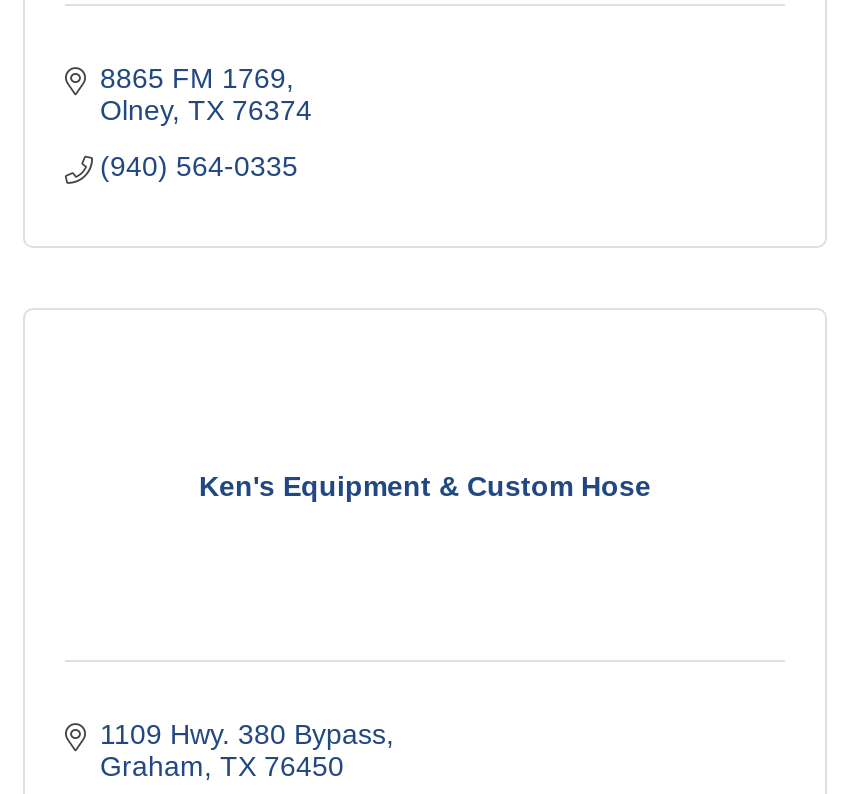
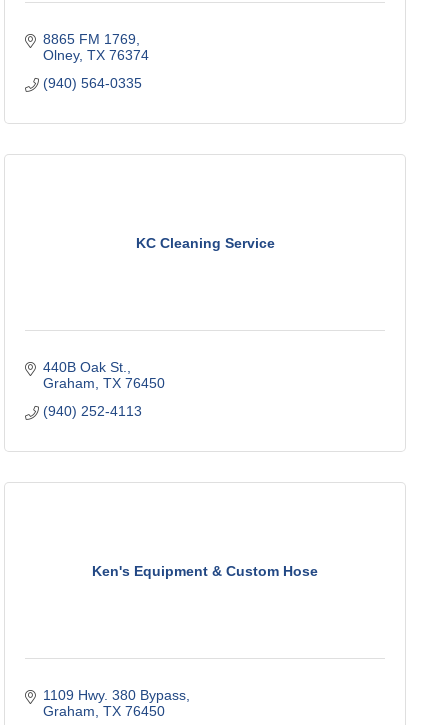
none -> [42,359,164,419] 440B Oak St. | Graham TX 76450 | (940) 252-4113
none -> [135,235,274,251] KC Cleaning Service

